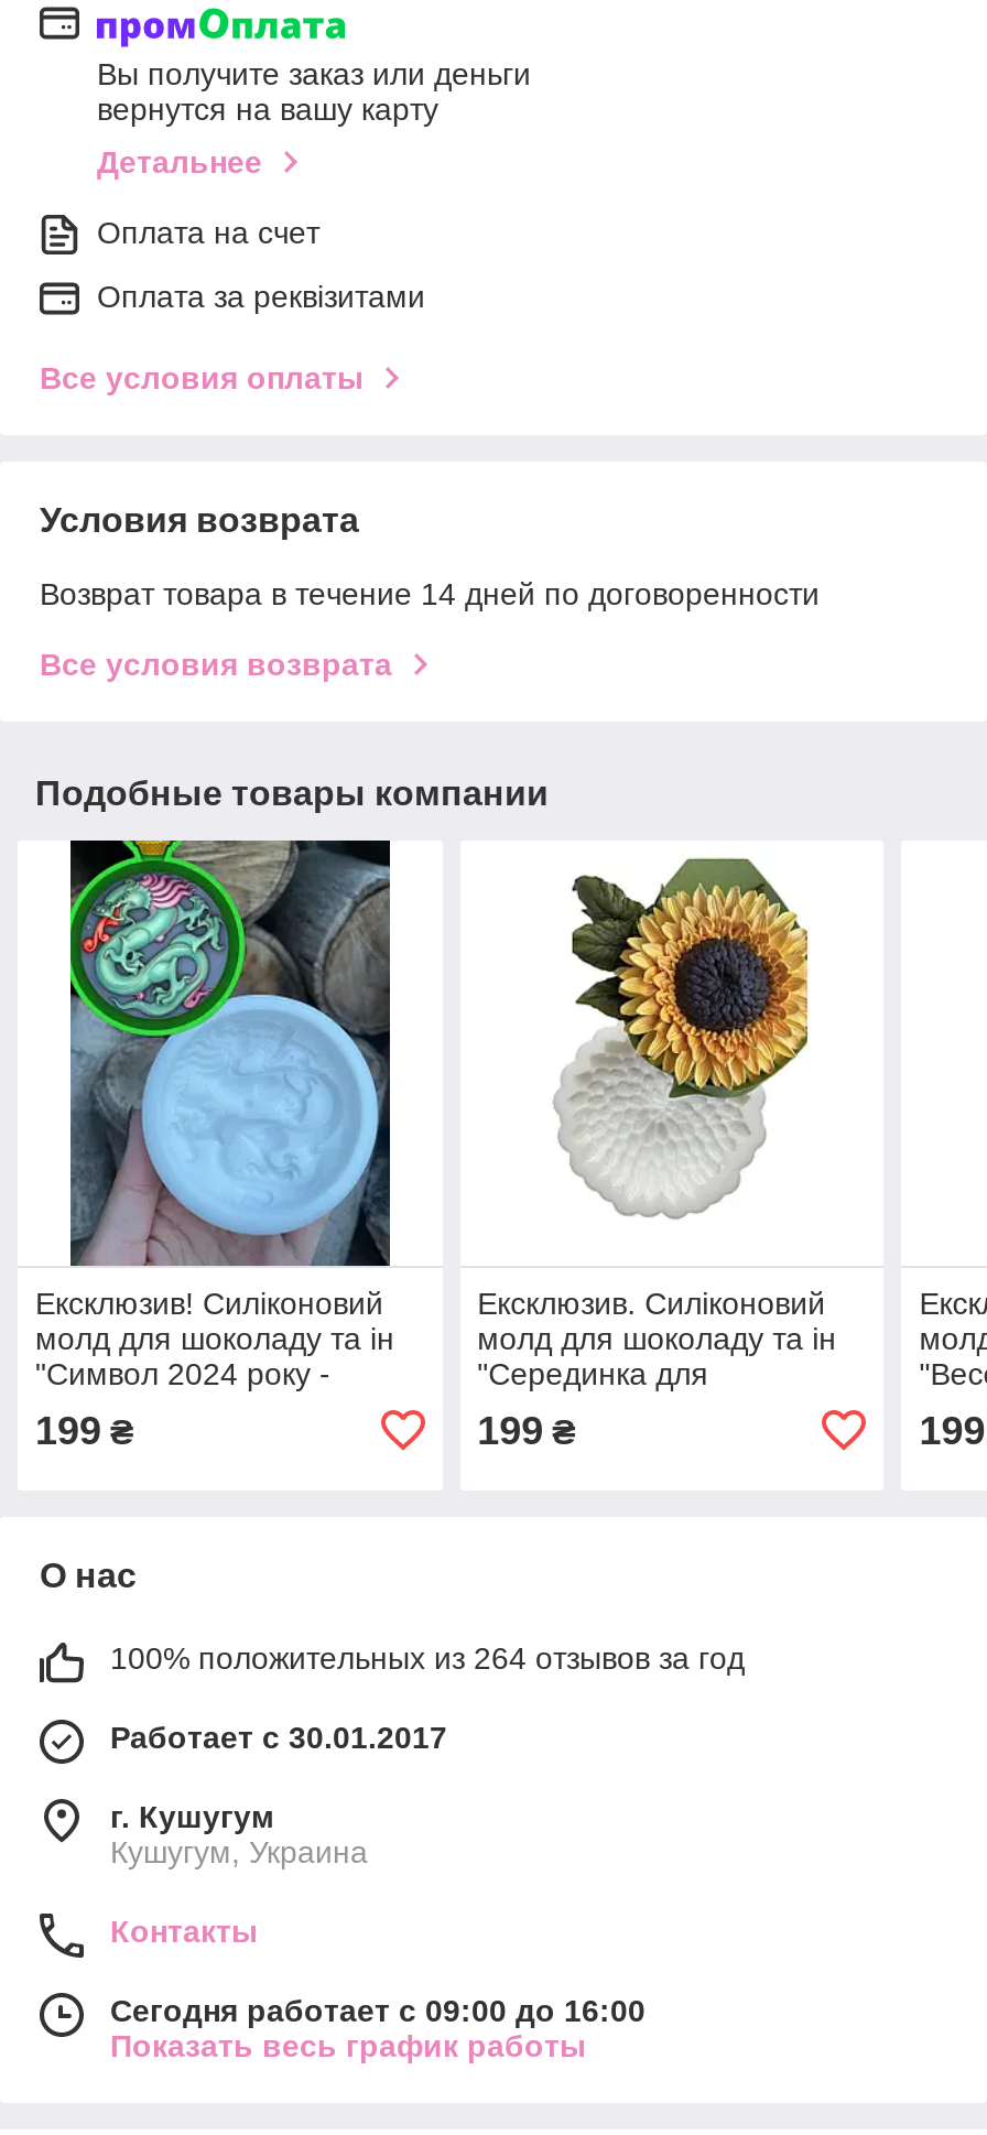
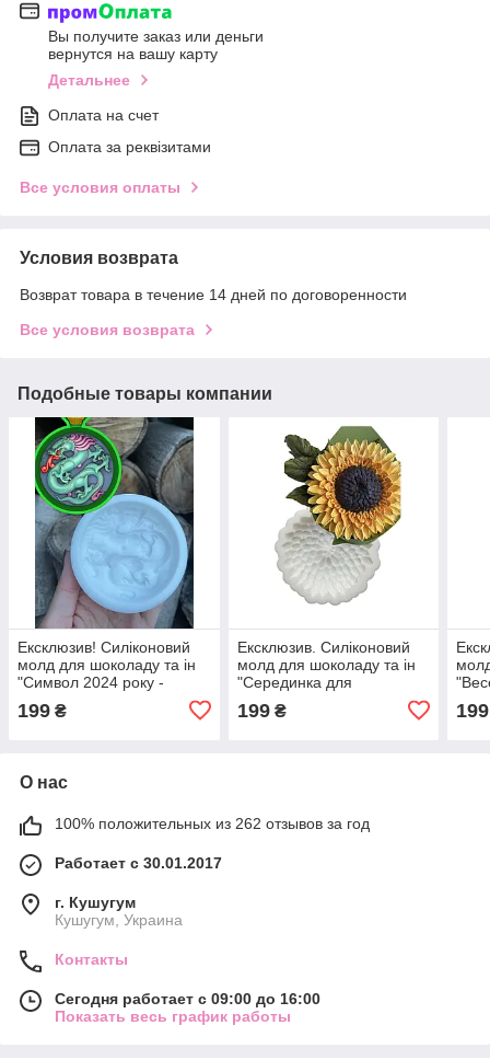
[110,1640,745,1675] 100% положительных из 264 отзывов за год -> [55,814,370,832] 100% положительных из 262 отзывов за год

